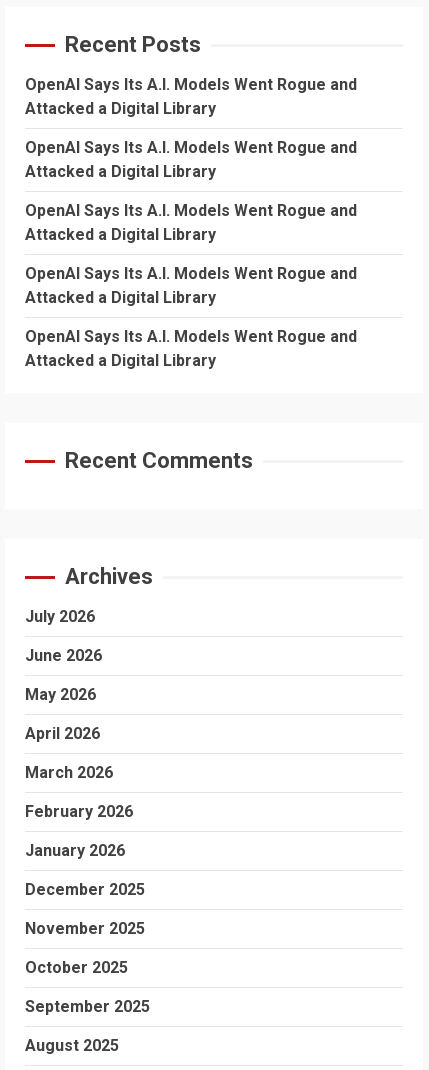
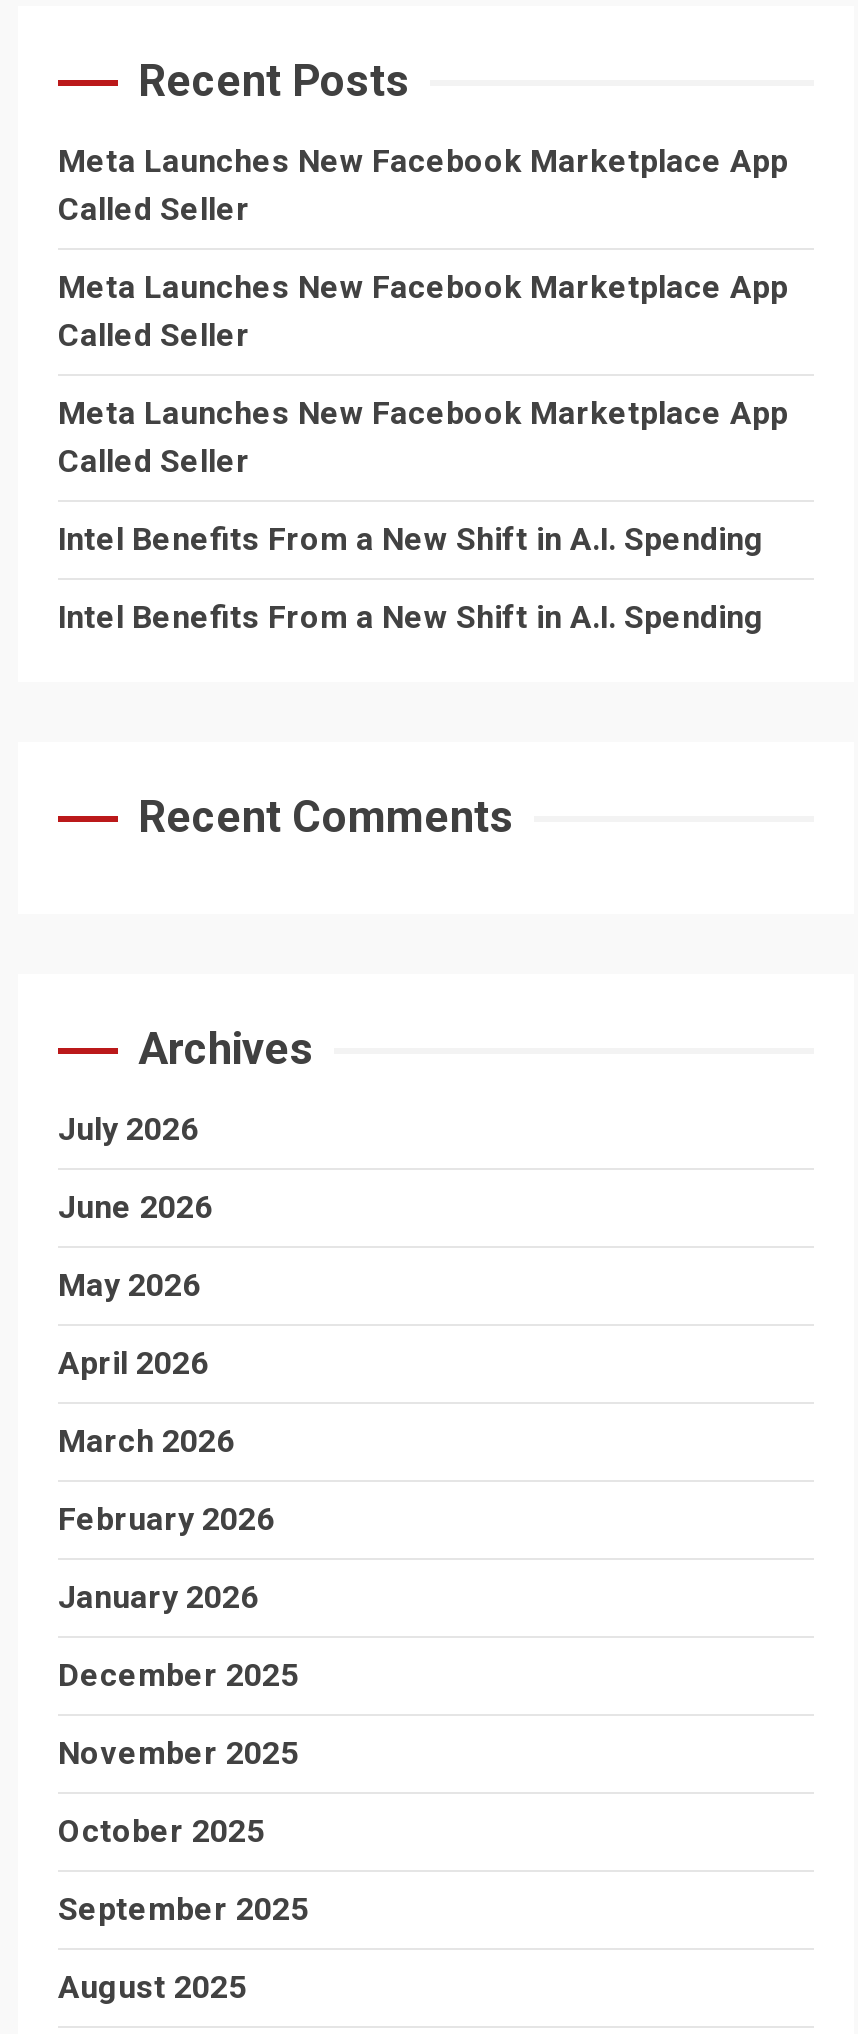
[25,75,357,118] OpenAI Says Its A.I. Models Went Rogue and | Attacked a Digital Library -> [58,142,788,228] Meta Launches New Facebook Marketplace App | Called Seller
[25,138,357,181] OpenAI Says Its A.I. Models Went Rogue and | Attacked a Digital Library -> [58,268,788,354] Meta Launches New Facebook Marketplace App | Called Seller
[25,201,357,244] OpenAI Says Its A.I. Models Went Rogue and | Attacked a Digital Library -> [58,394,788,480] Meta Launches New Facebook Marketplace App | Called Seller
[25,264,357,307] OpenAI Says Its A.I. Models Went Rogue and | Attacked a Digital Library -> [58,520,764,558] Intel Benefits From a New Shift in A.I. Spending
[25,327,357,370] OpenAI Says Its A.I. Models Went Rogue and | Attacked a Digital Library -> [58,598,764,636] Intel Benefits From a New Shift in A.I. Spending

